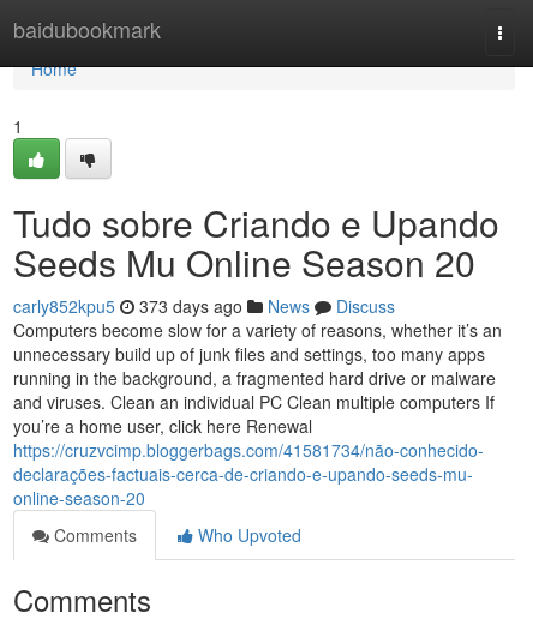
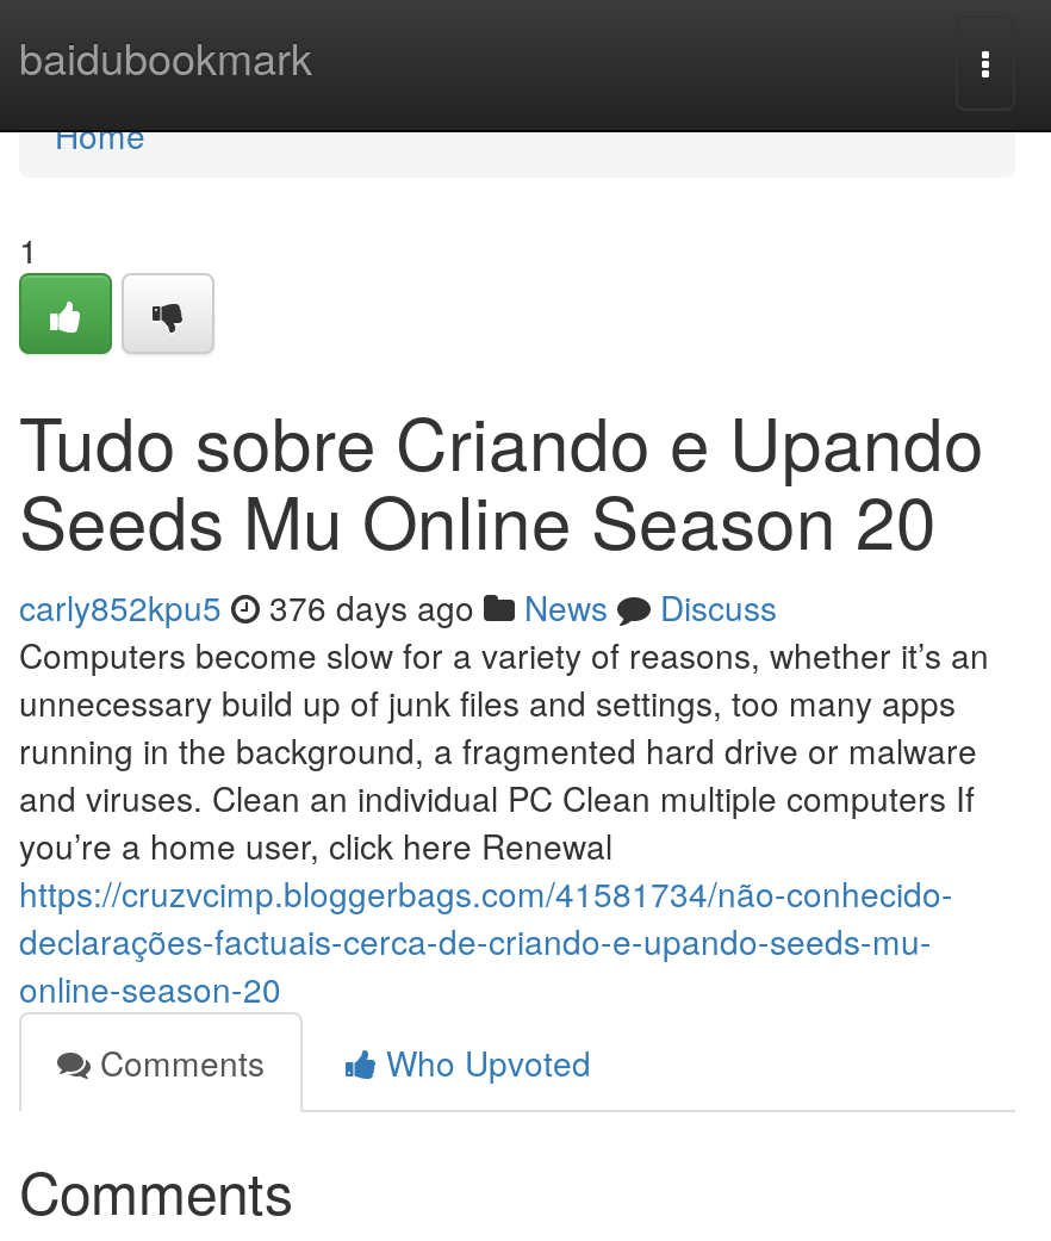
[13,294,395,318] carly852kpu5 373 days ago News Discuss -> [19,583,777,631] carly852kpu5 376 days ago News Discuss

